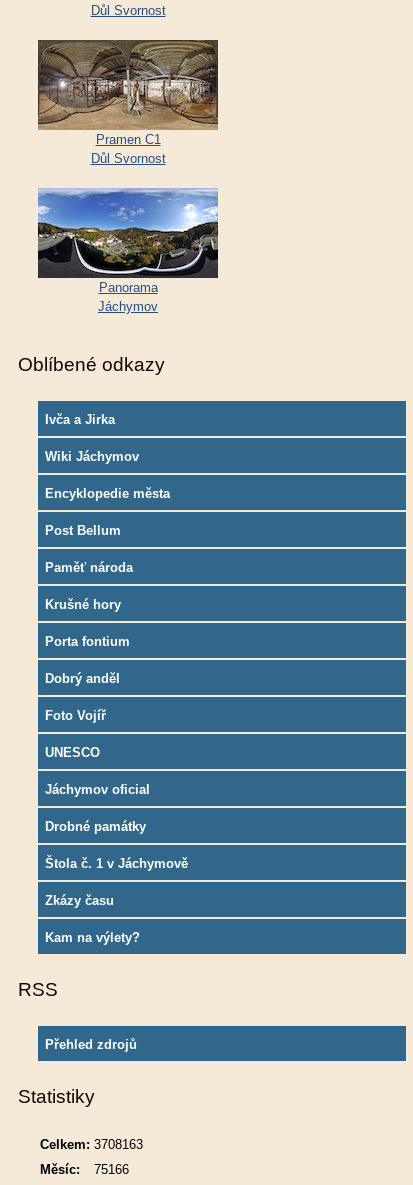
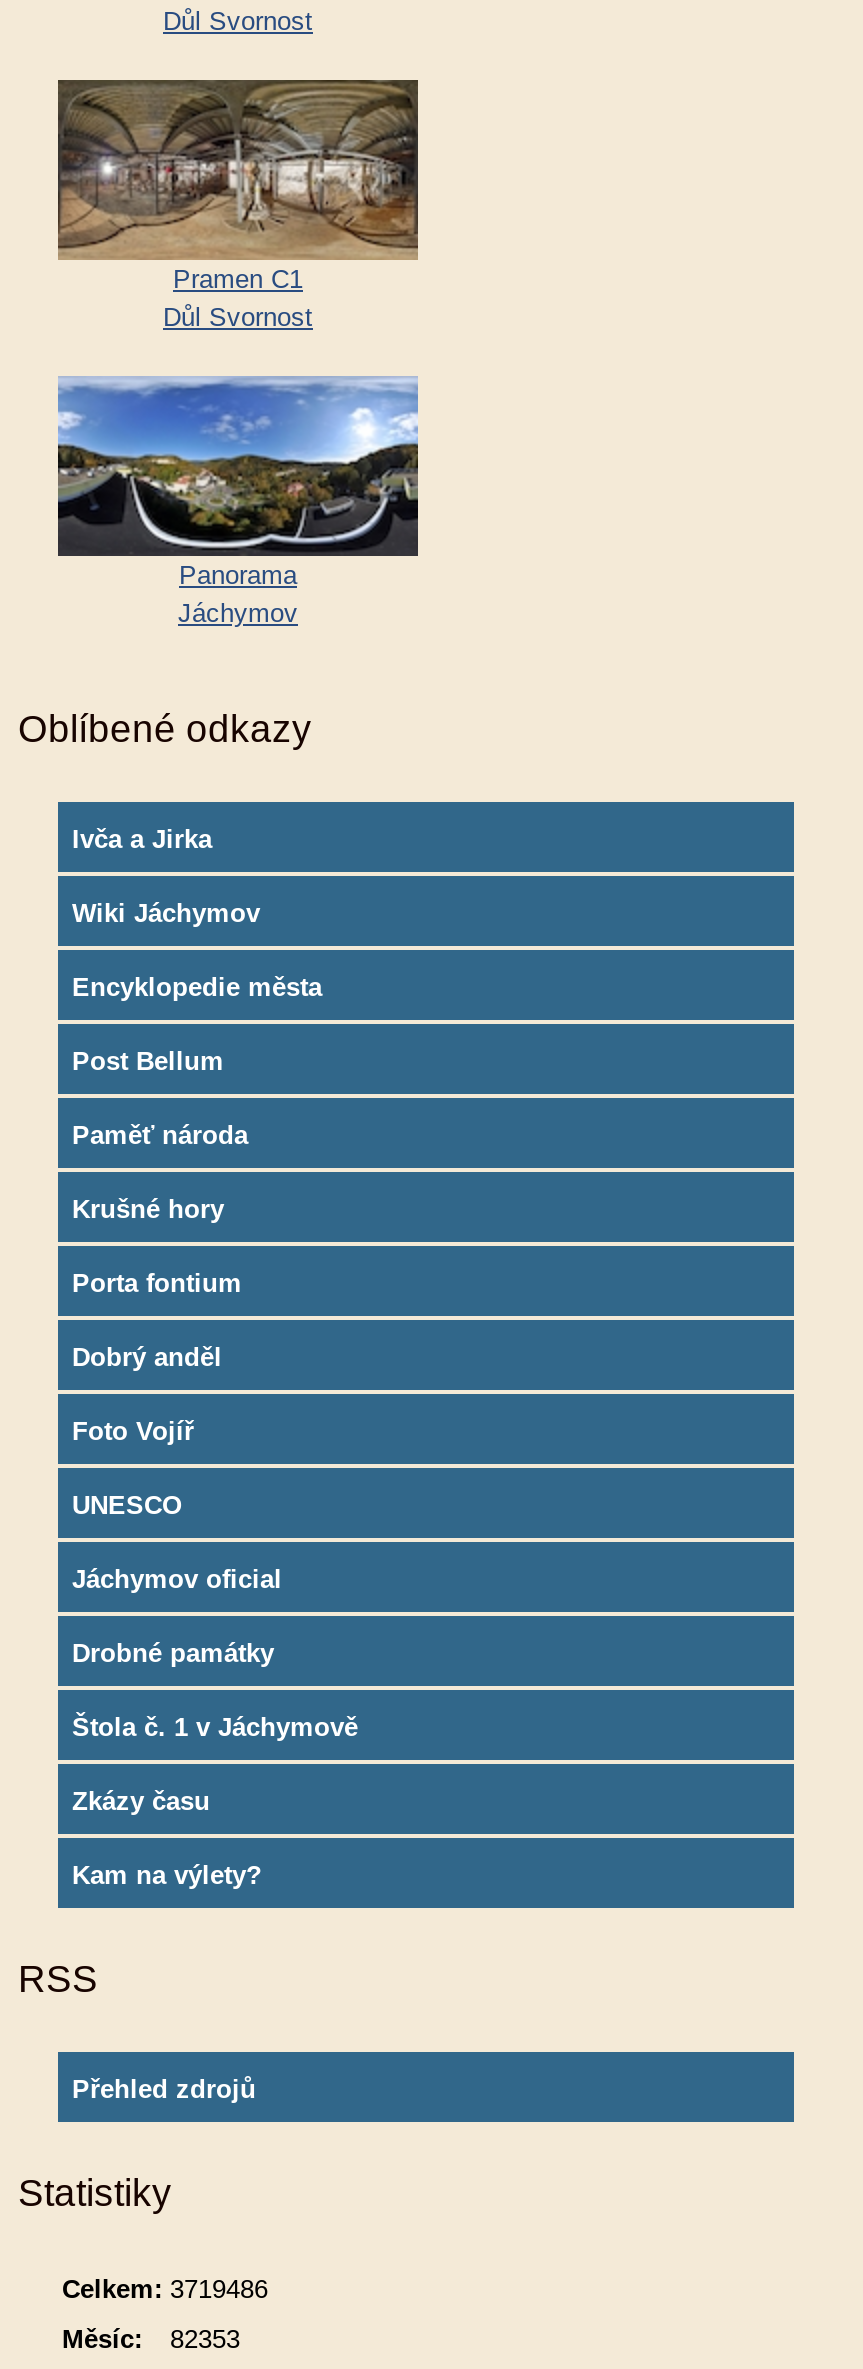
[40,1137,143,1152] Celkem: 3708163 -> [62,2275,268,2305] Celkem: 3719486
[40,1162,129,1177] Měsíc: 75166 -> [62,2325,240,2355] Měsíc: 82353

